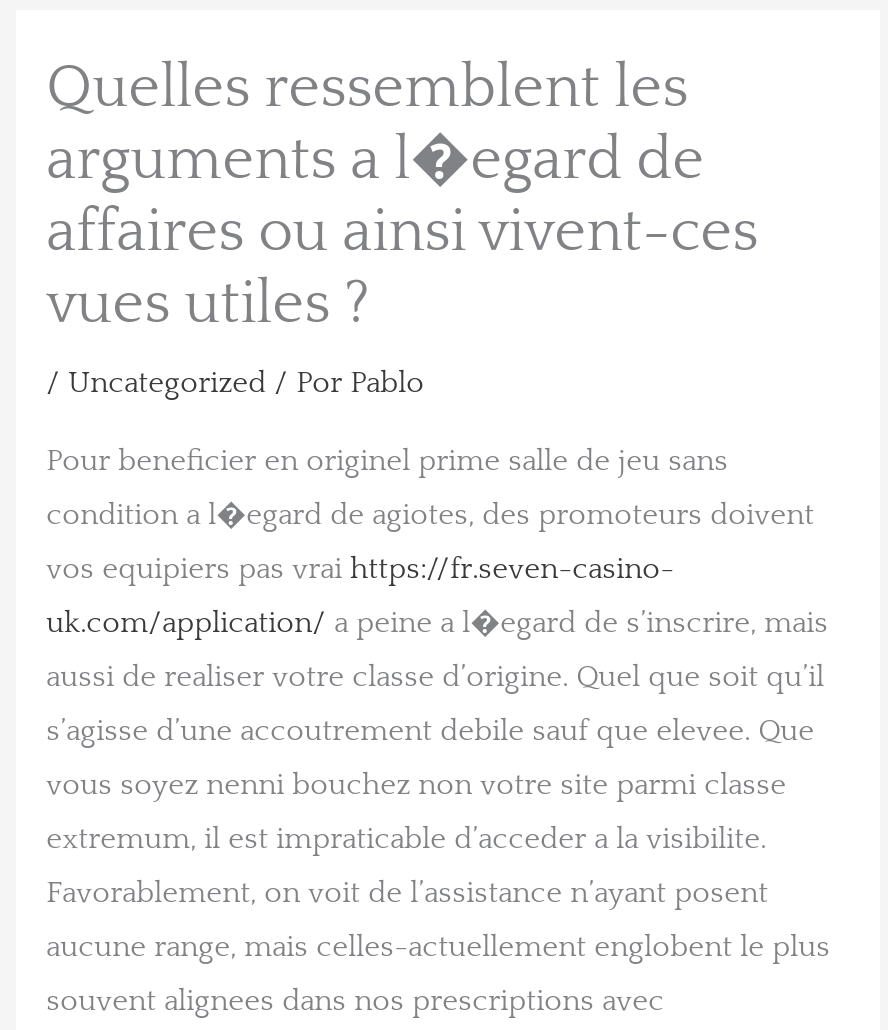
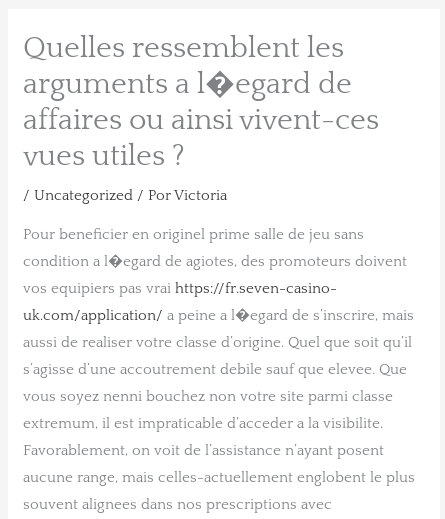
[46,366,424,400] / Uncategorized / Por Pablo -> [23,187,227,204] / Uncategorized / Por Victoria

